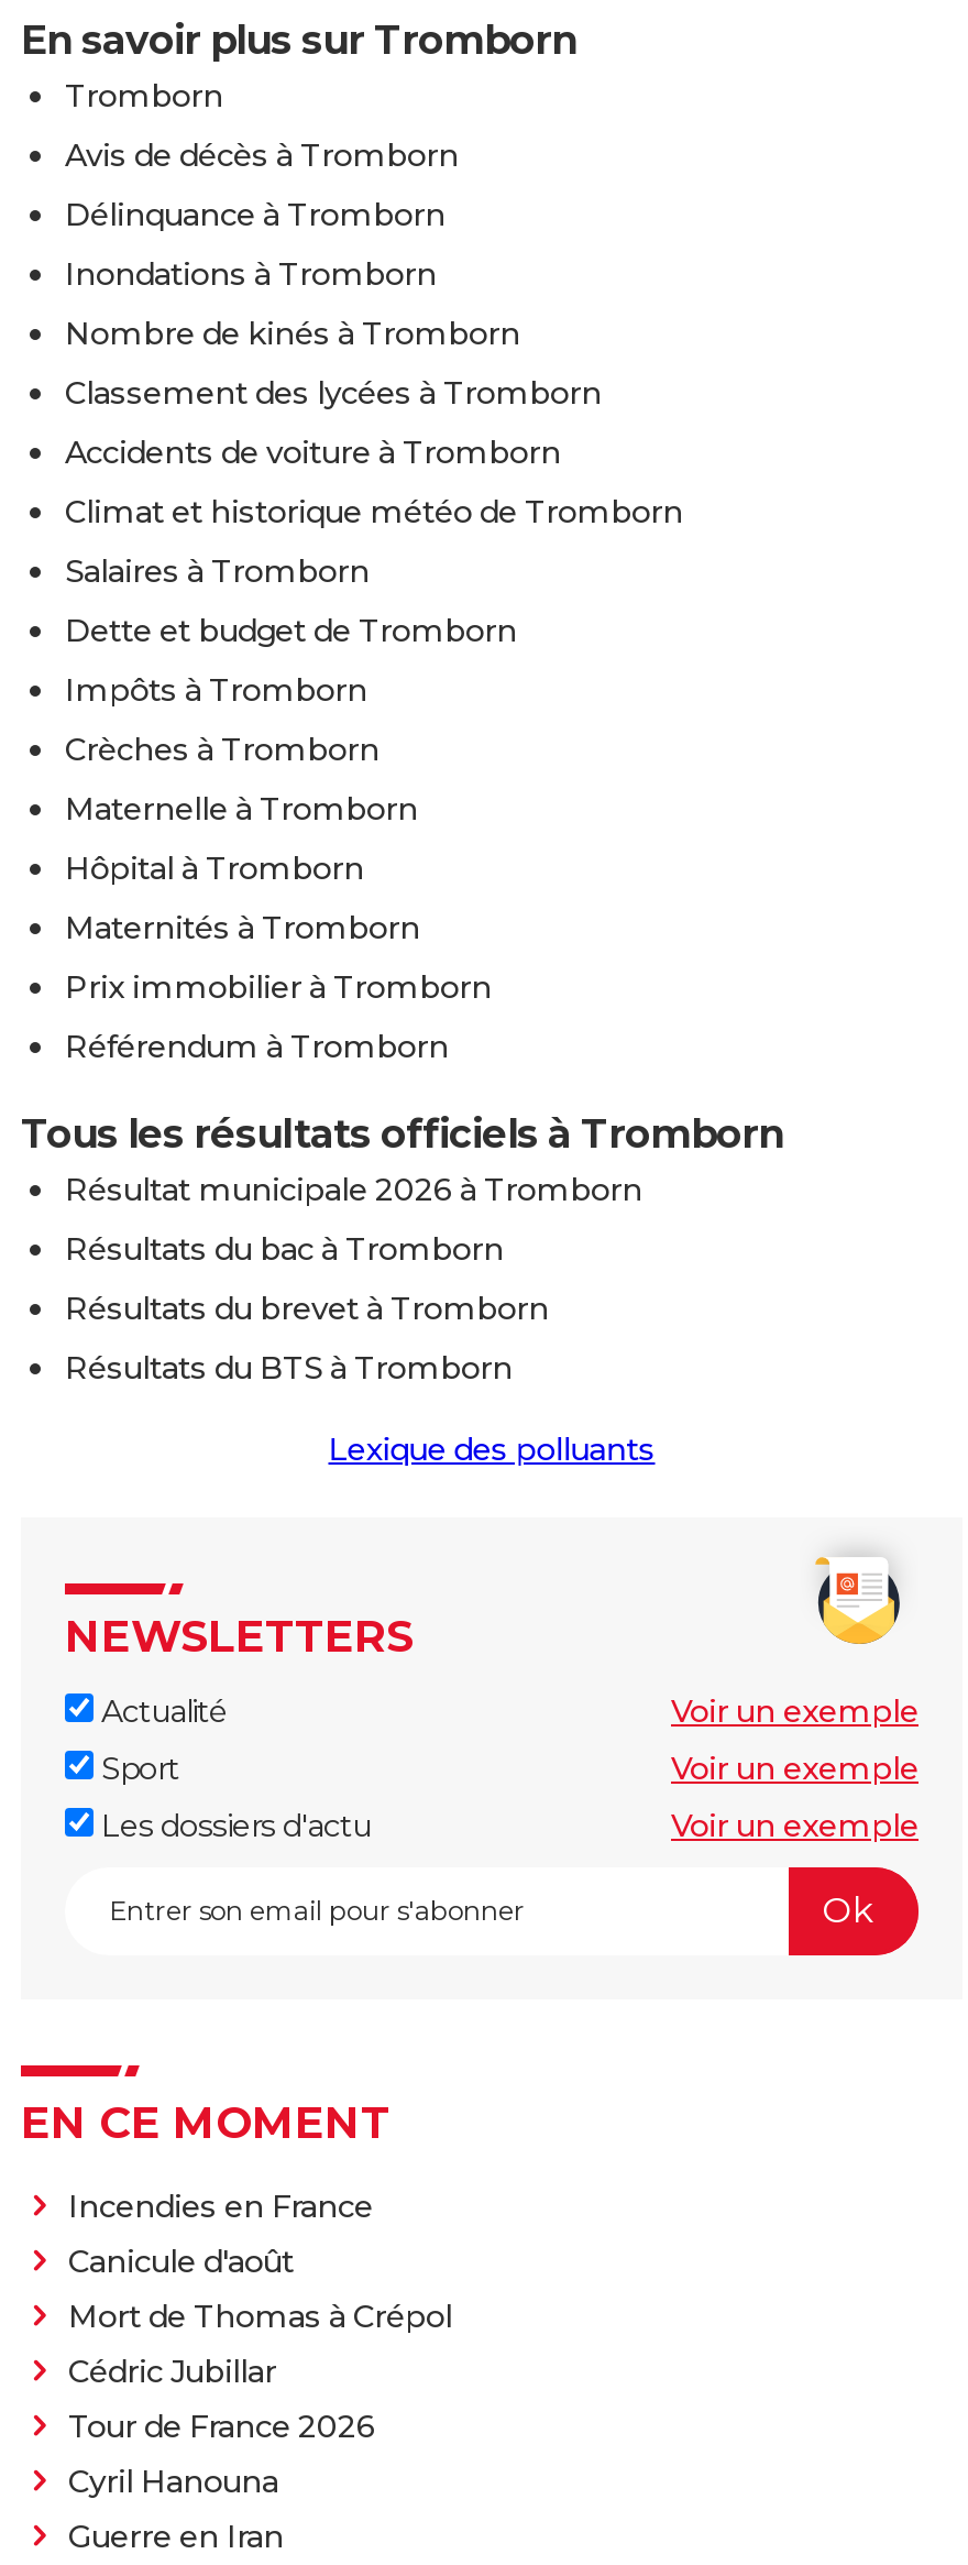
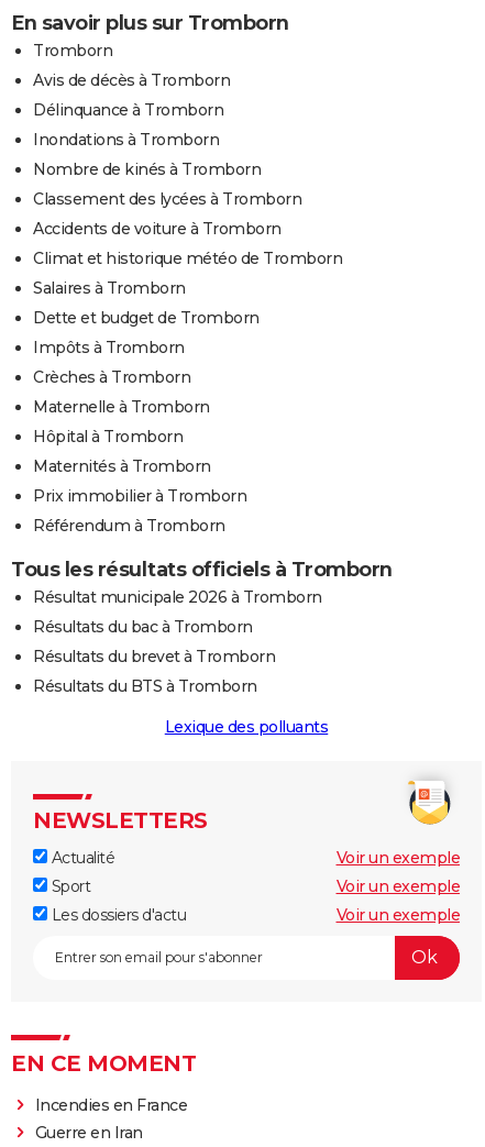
[68,2241,452,2501] Canicule d'août | Mort de Thomas à Crépol | Cédric Jubillar | Tour de France 2026 | Cyril Hanouna -> none

